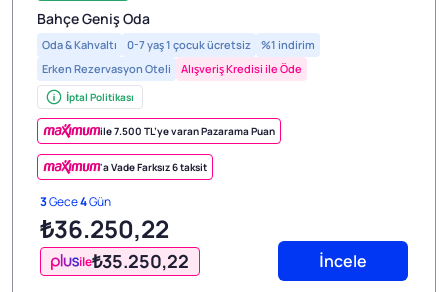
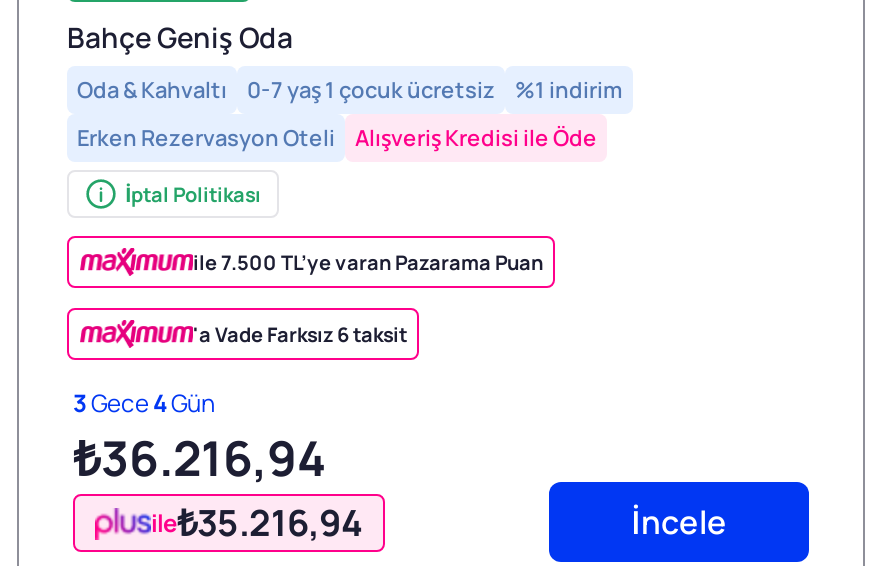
[40,212,169,245] ₺36.250,22 -> [73,424,327,490] ₺36.216,94
[79,249,189,273] ile₺35.250,22 -> [151,498,363,546] ile₺35.216,94

